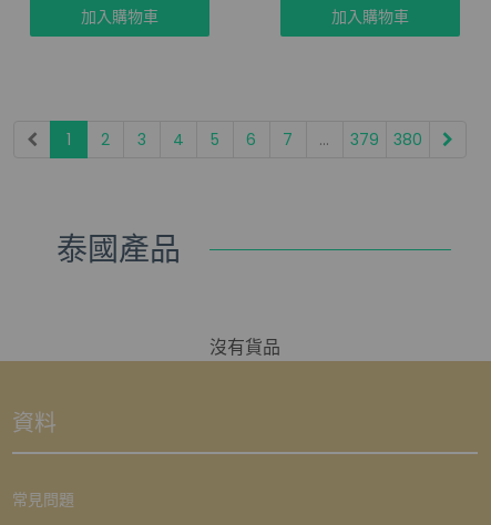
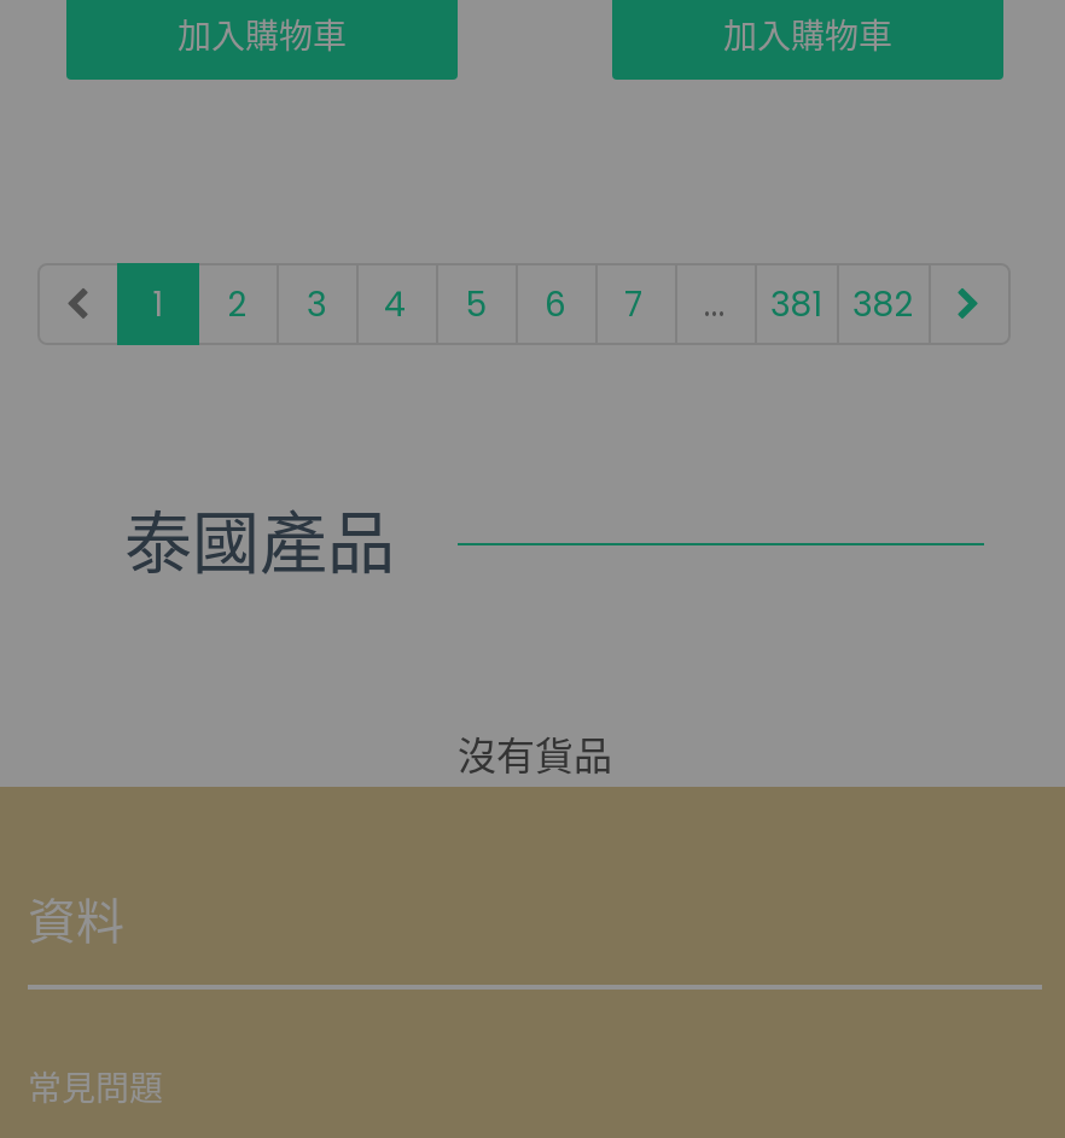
[350,128,379,151] 379 -> [770,280,821,328] 381
[393,128,422,151] 380 -> [852,280,913,328] 382

